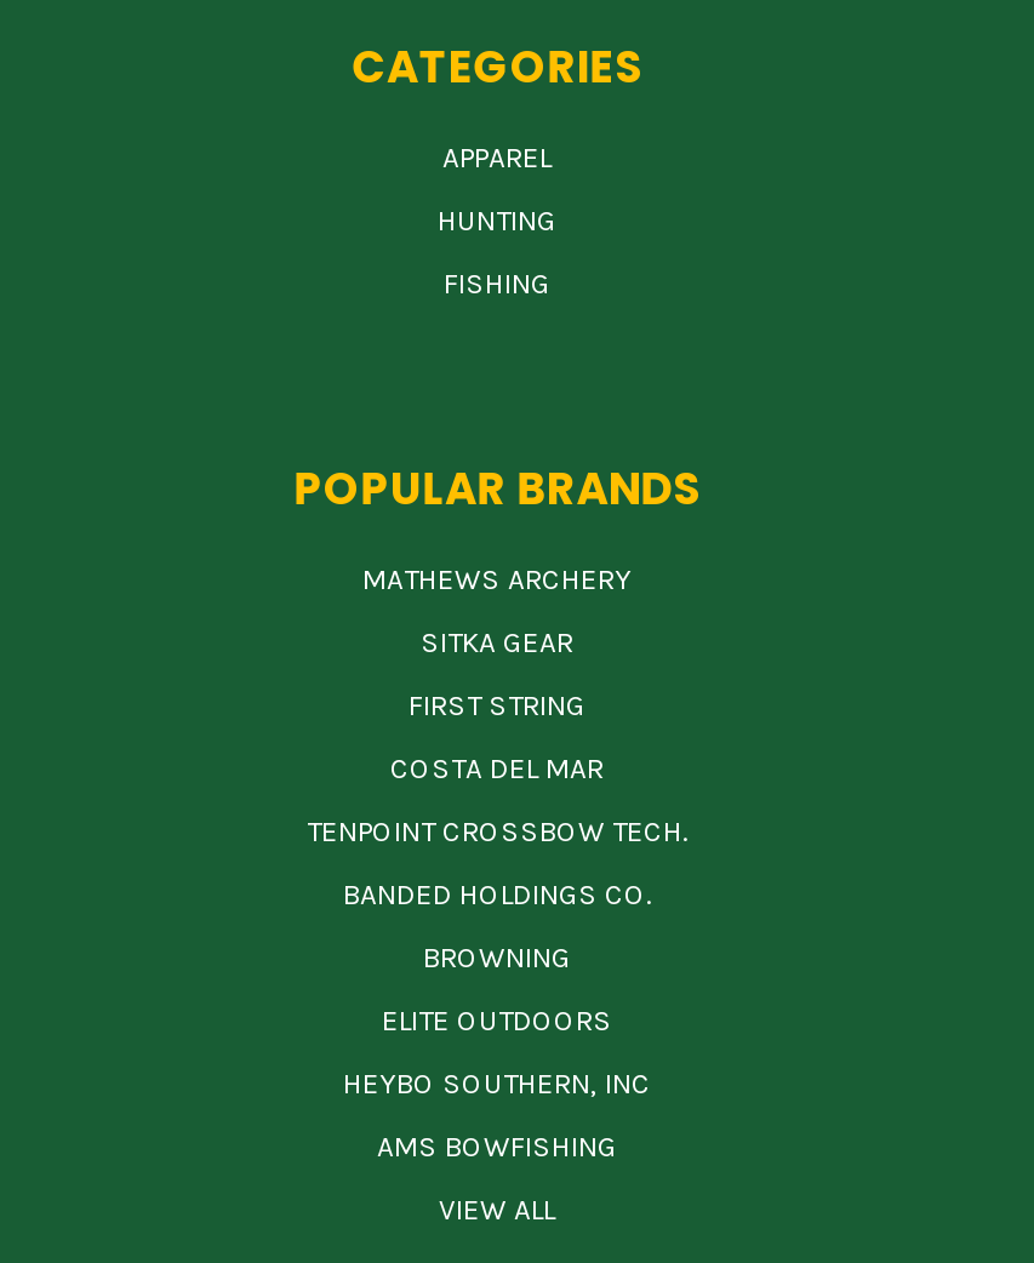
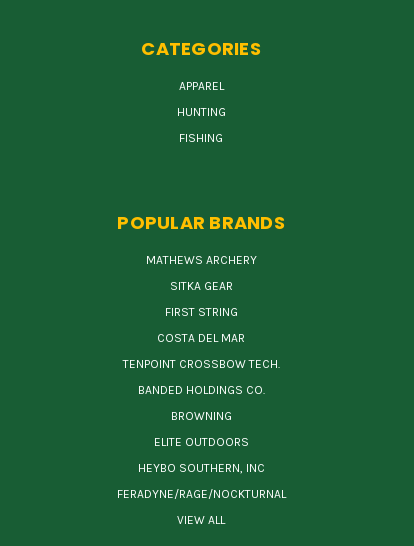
[377,1130,617,1164] AMS BOWFISHING -> [116,487,285,501] FERADYNE/RAGE/NOCKTURNAL

